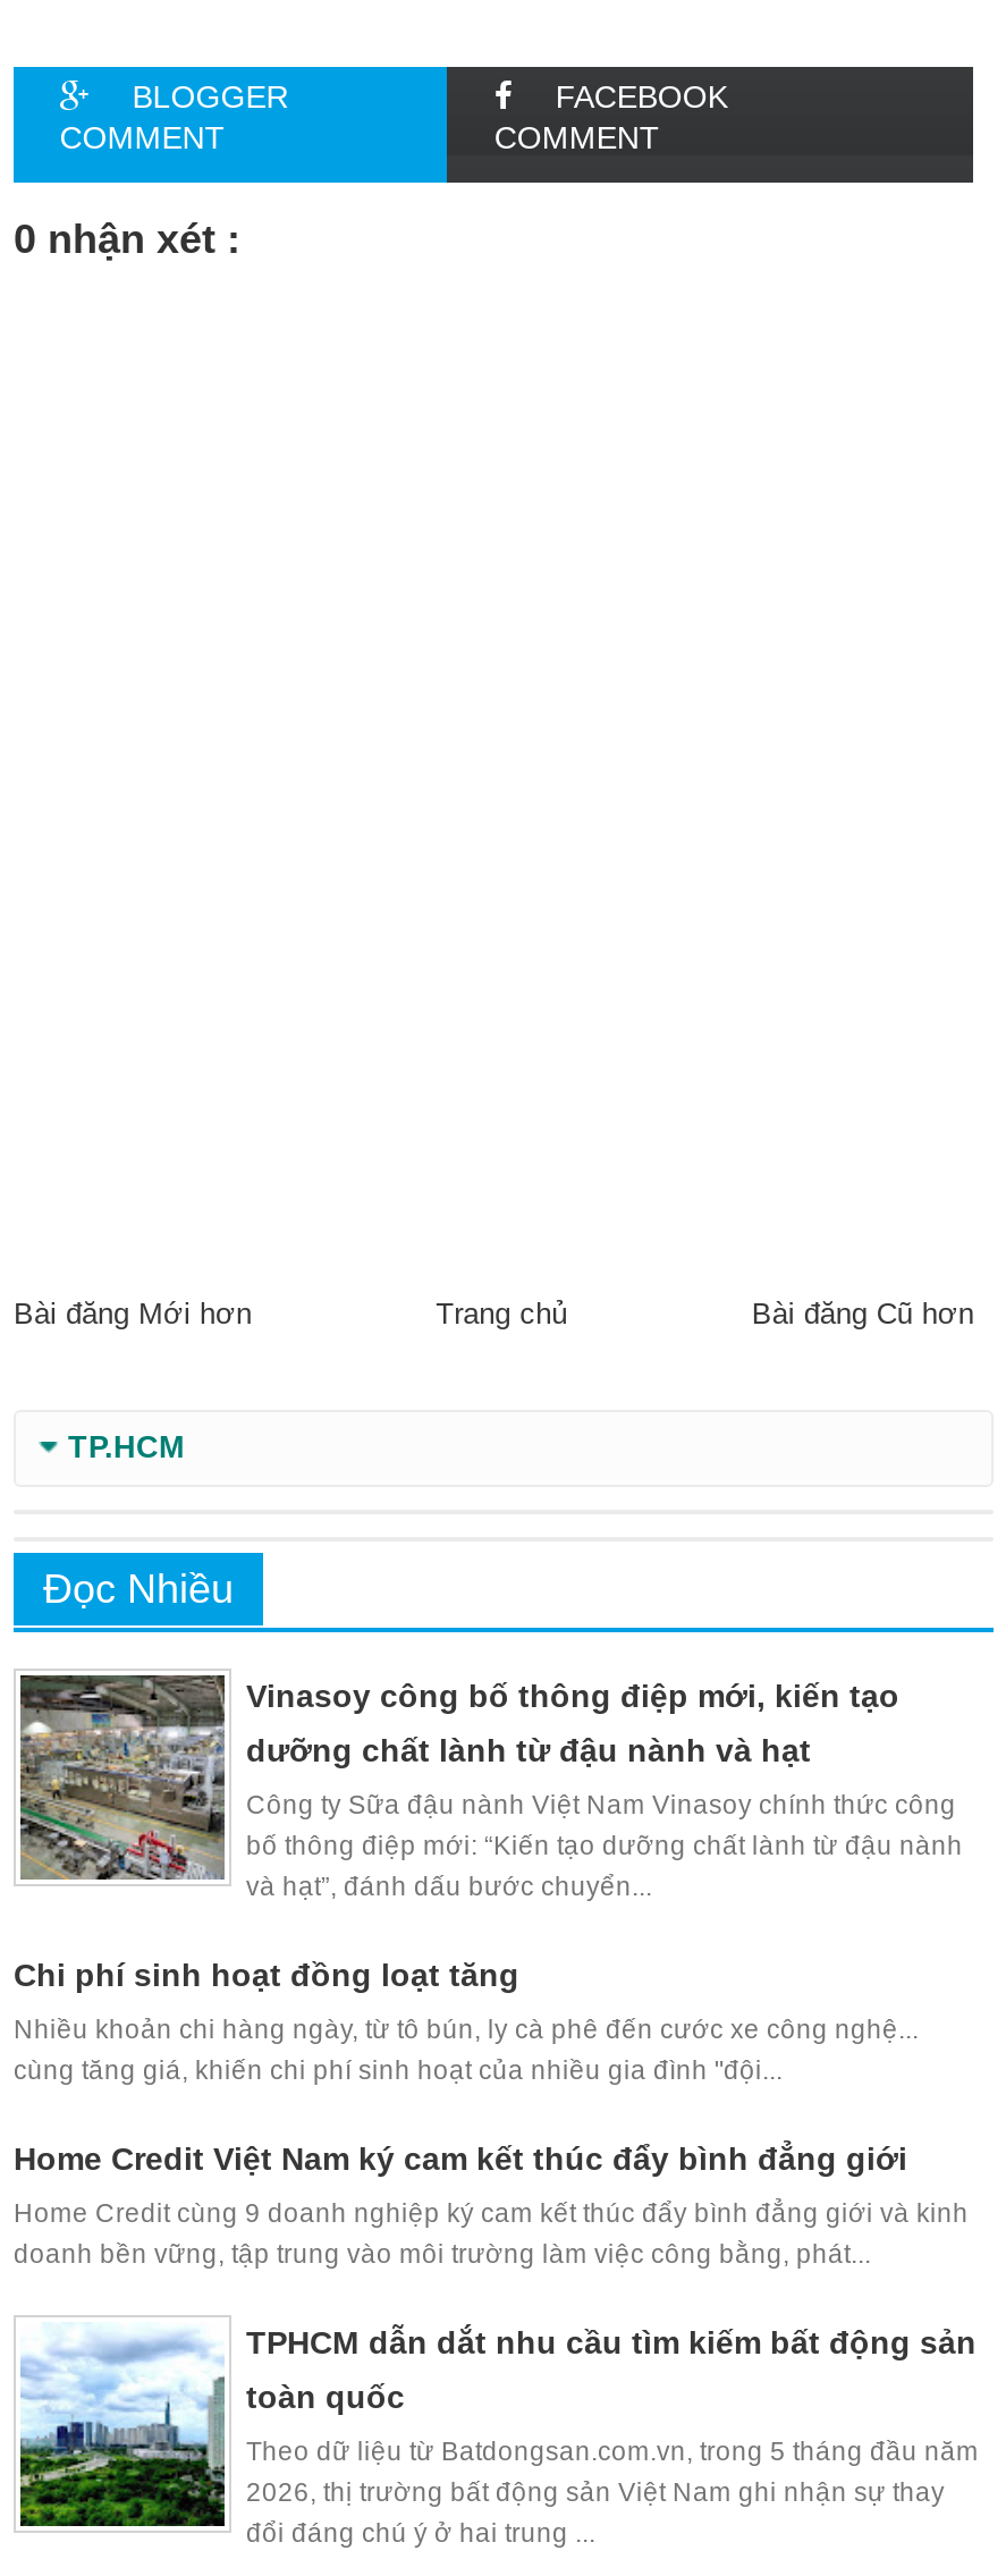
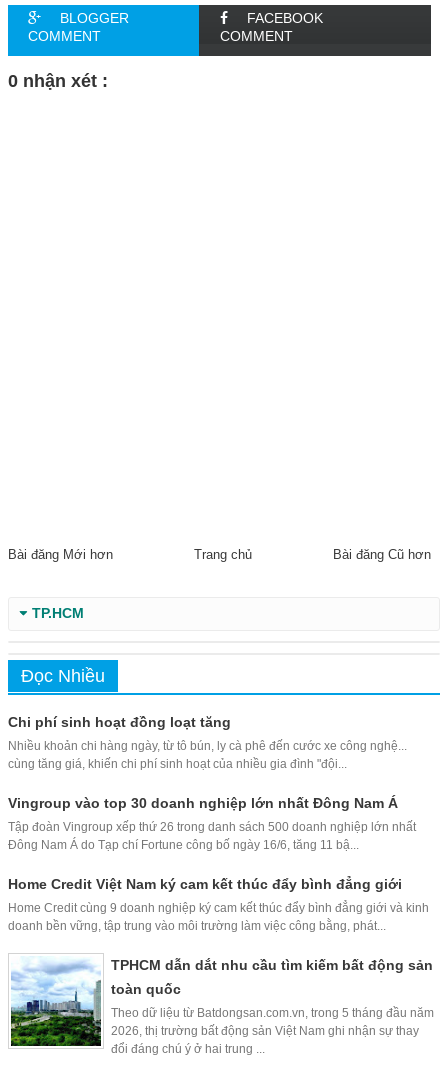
[18,1673,963,1900] [image] | Vinasoy công bố thông điệp mới, kiến tạo | dưỡng chất lành từ đậu nành và hạt | Công ty Sữa đậu nành Việt Nam Vinasoy chính thức công | bố thông điệp mới: “Kiến tạo dưỡng chất lành từ đậu nành | và hạt”, đánh dấu bước chuyển... -> none
moved [14,1957,919,2084] -> [8,714,407,770]: Chi phí sinh hoạt đồng loạt tăng | Nhiều khoản chi hàng ngày, từ tô bún, ly cà phê đến cước xe công nghệ... | cùng tăng giá, khiến chi phí sinh hoạt của nhiều gia đình "đội...
none -> [8,795,416,851] Vingroup vào top 30 doanh nghiệp lớn nhất Đông Nam Á | Tập đoàn Vingroup xếp thứ 26 trong danh sách 500 doanh nghiệp lớn nhất | Đông Nam Á do Tạp chí Fortune công bố ngày 16/6, tăng 11 bậ...

